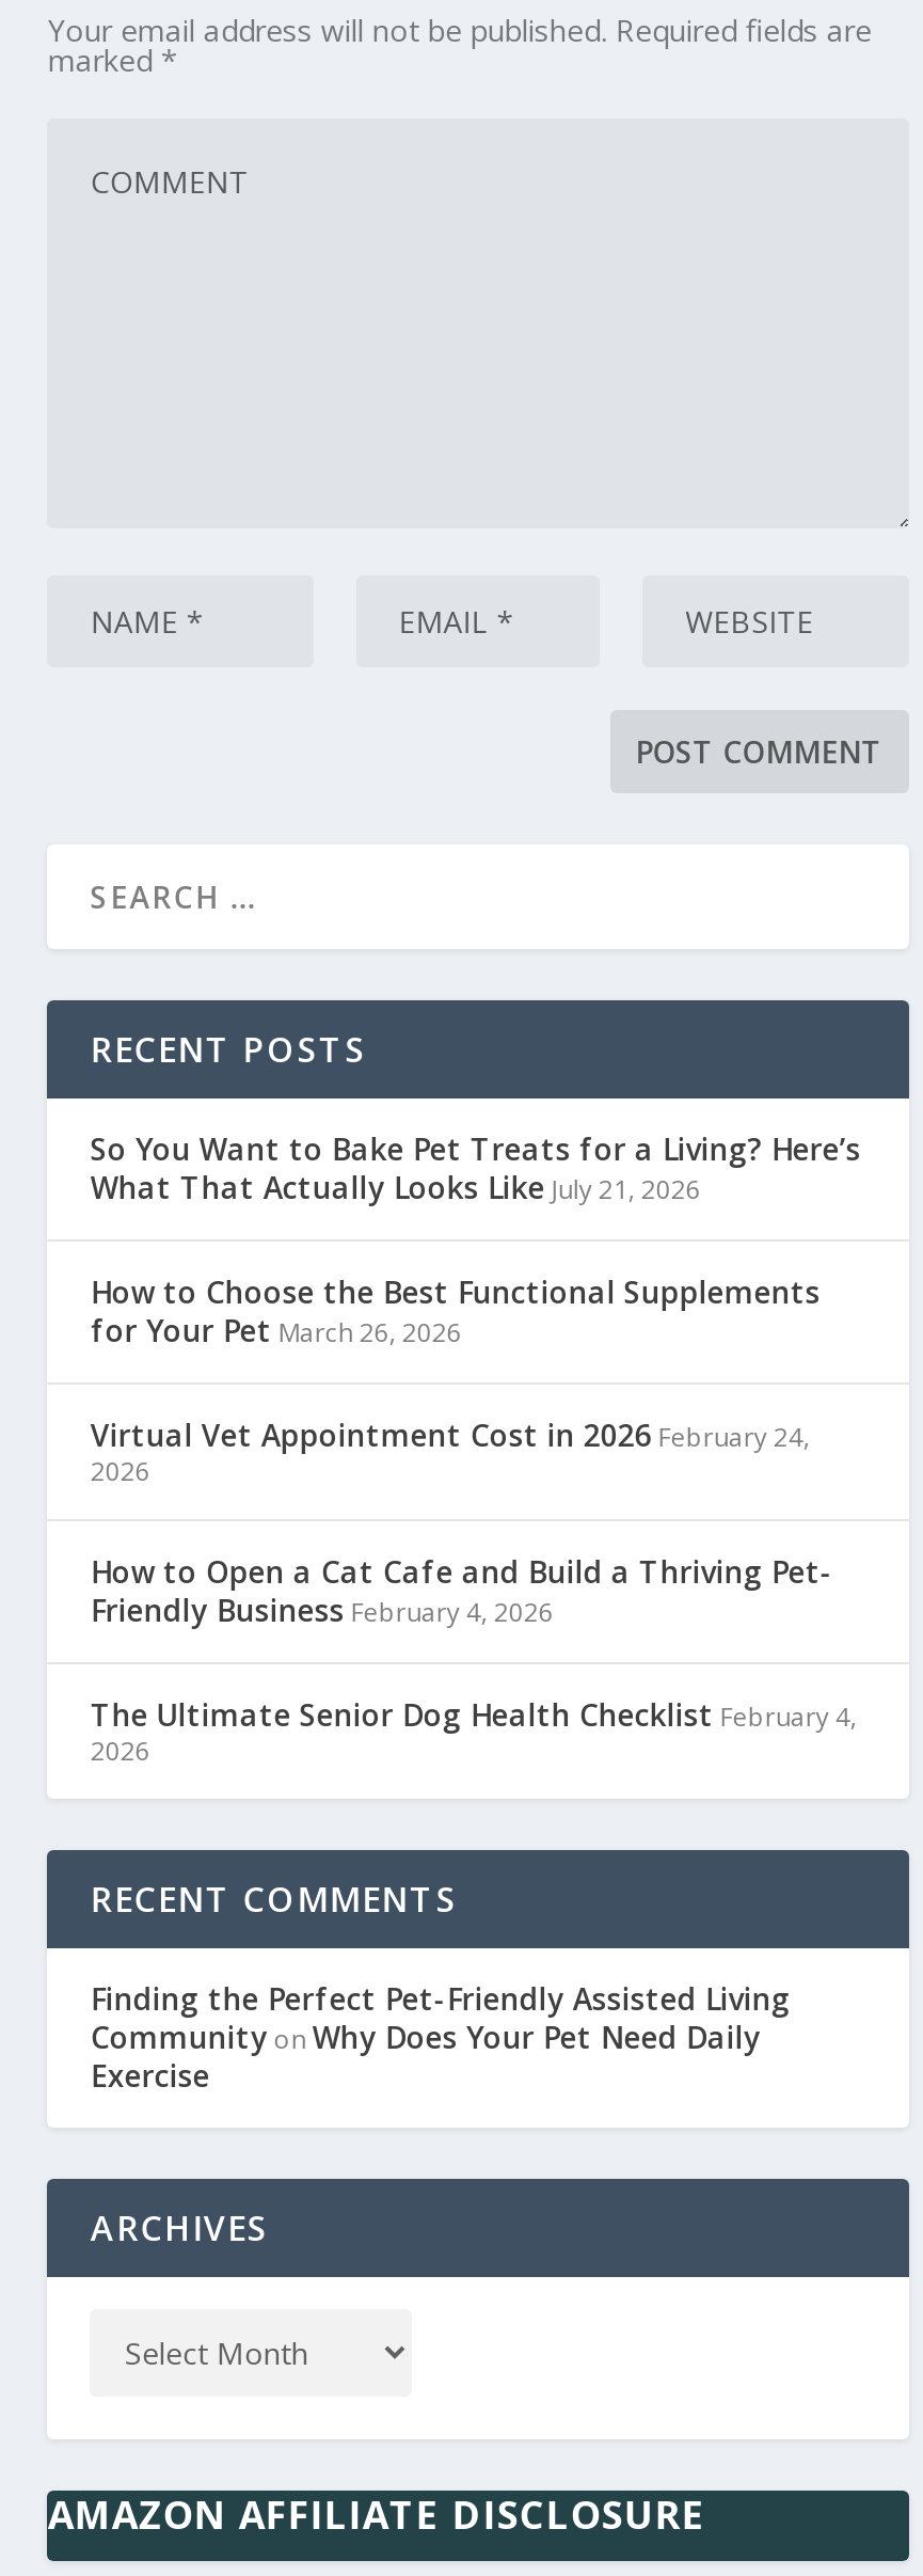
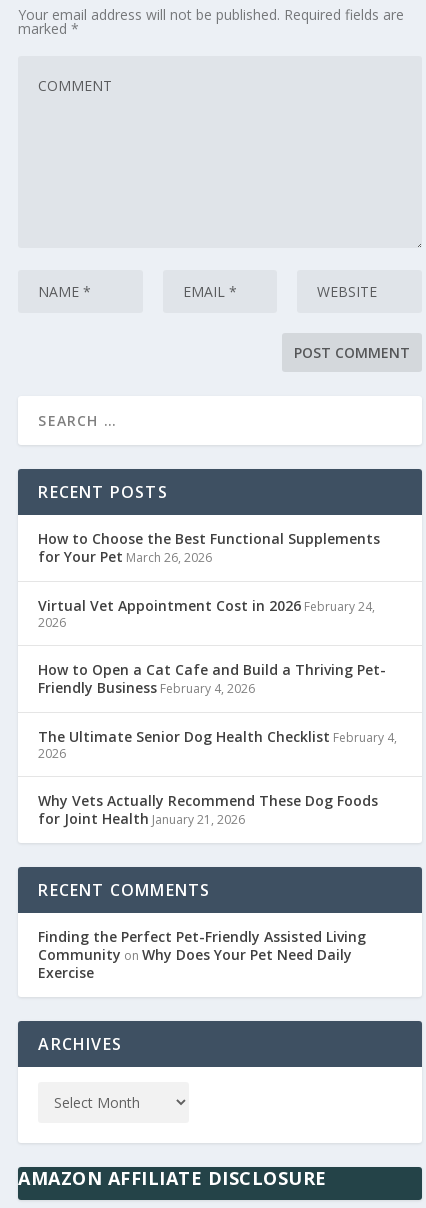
[90,1129,861,1208] So You Want to Bake Pet Treats for a Living? Here’s | What That Actually Looks Like July 21, 2026 -> none
moved [90,1272,857,1769] -> [38,529,397,762]: How to Choose the Best Functional Supplements | for Your Pet March 26, 2026 | Virtual Vet Appointment Cost in 2026 February 24, | 2026 | How to Open a Cat Cafe and Build a Thriving Pet- | Friendly Business February 4, 2026 | The Ultimate Senior Dog Health Checklist February 4, | 2026
none -> [38,791,378,828] Why Vets Actually Recommend These Dog Foods | for Joint Health January 21, 2026

